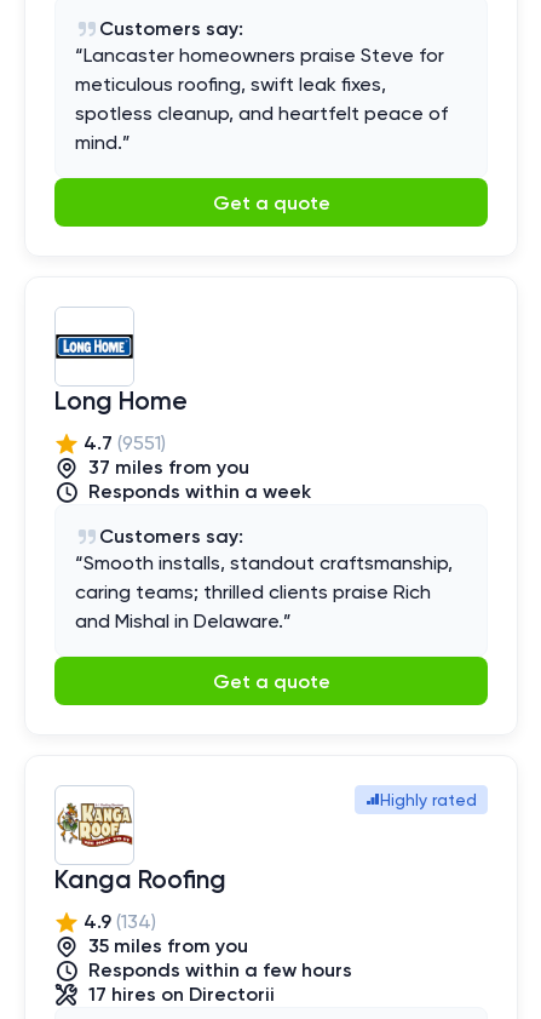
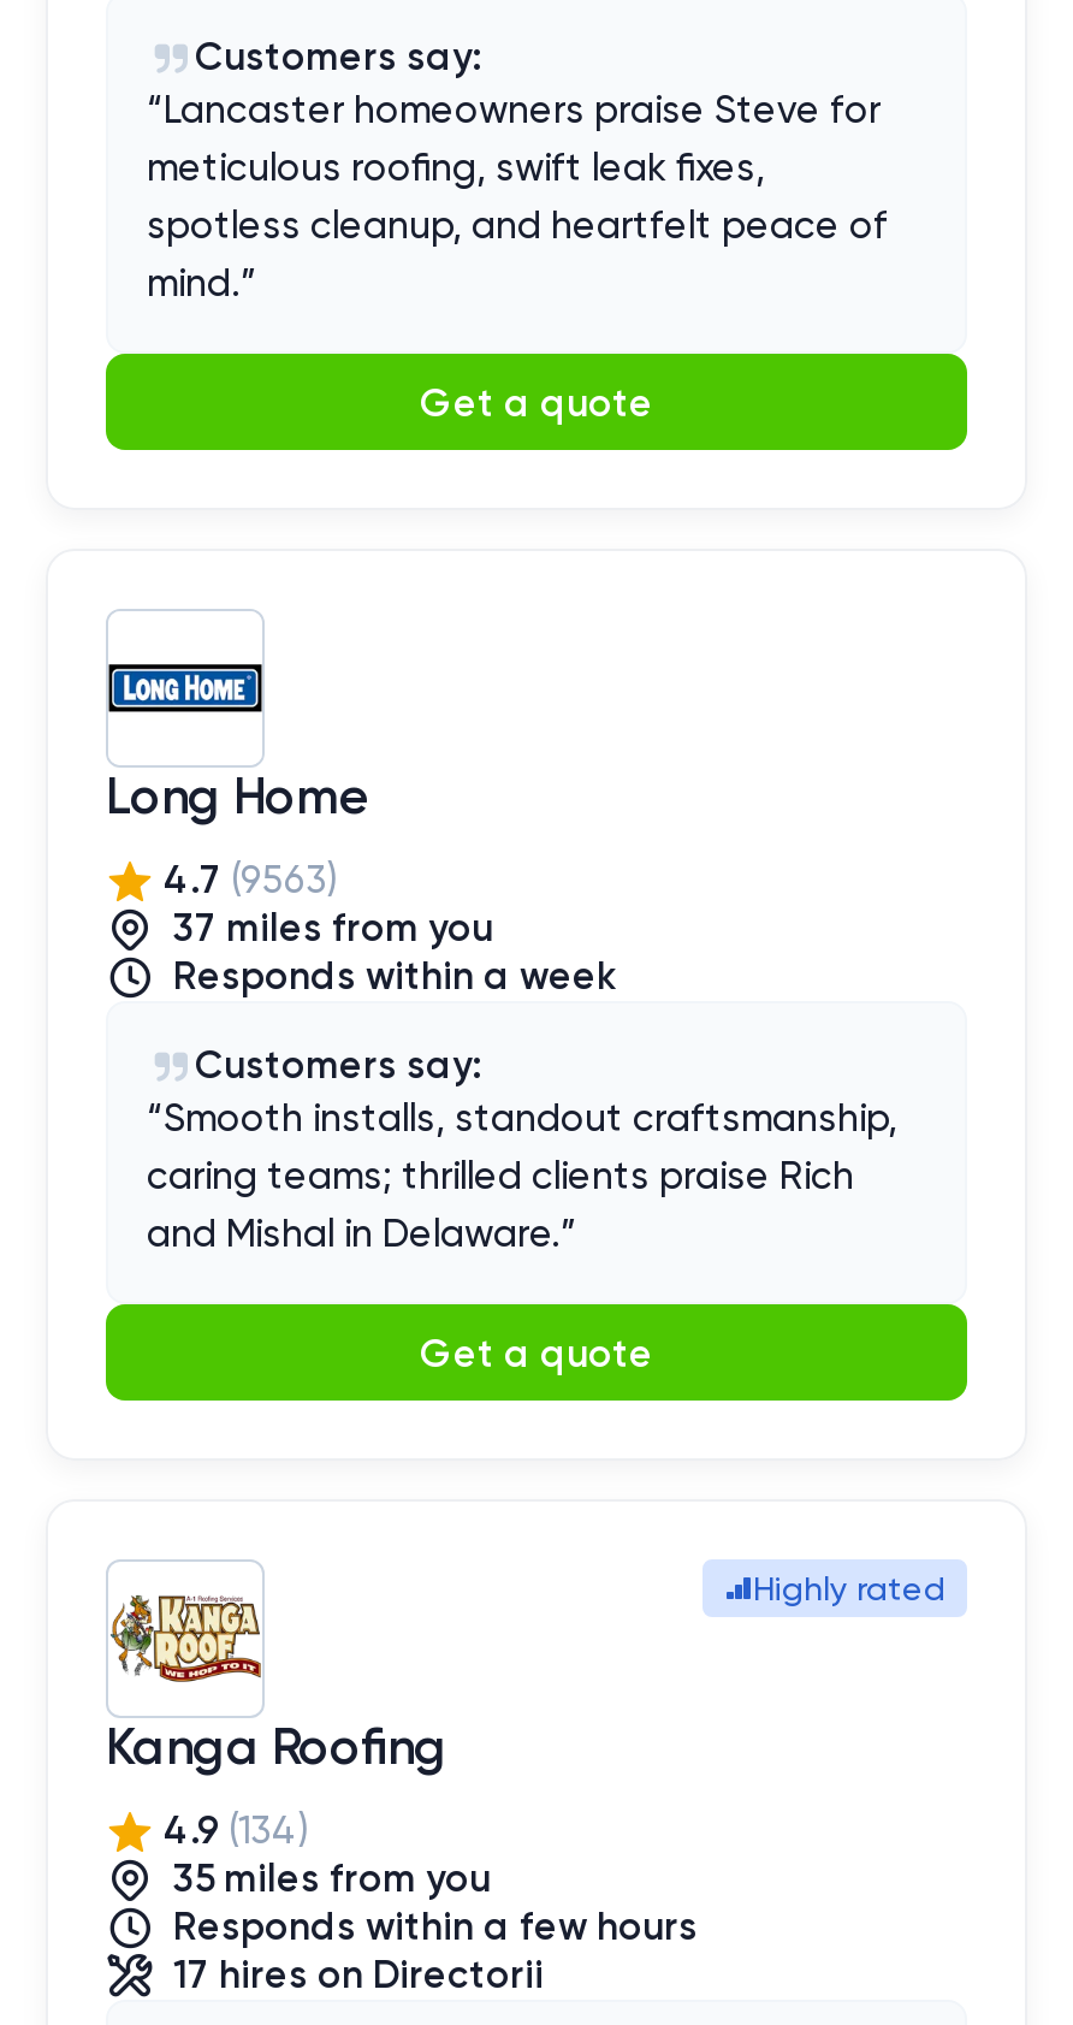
[84,431,166,454] 4.7 (9551) -> [164,857,337,902] 4.7 (9563)

